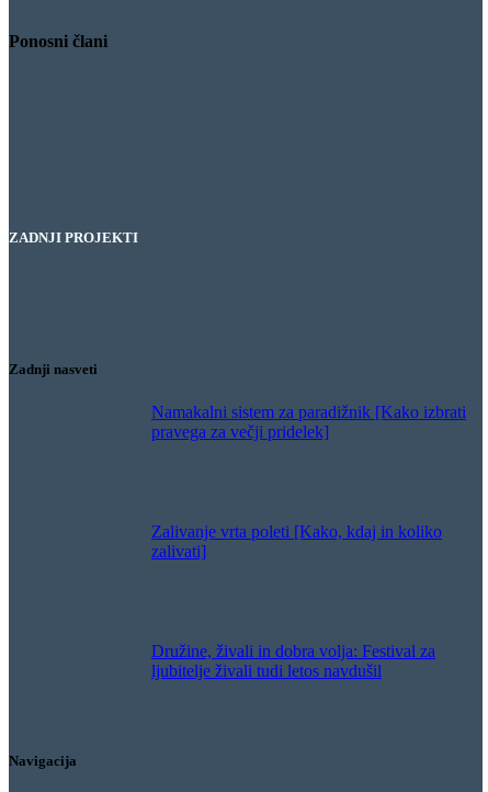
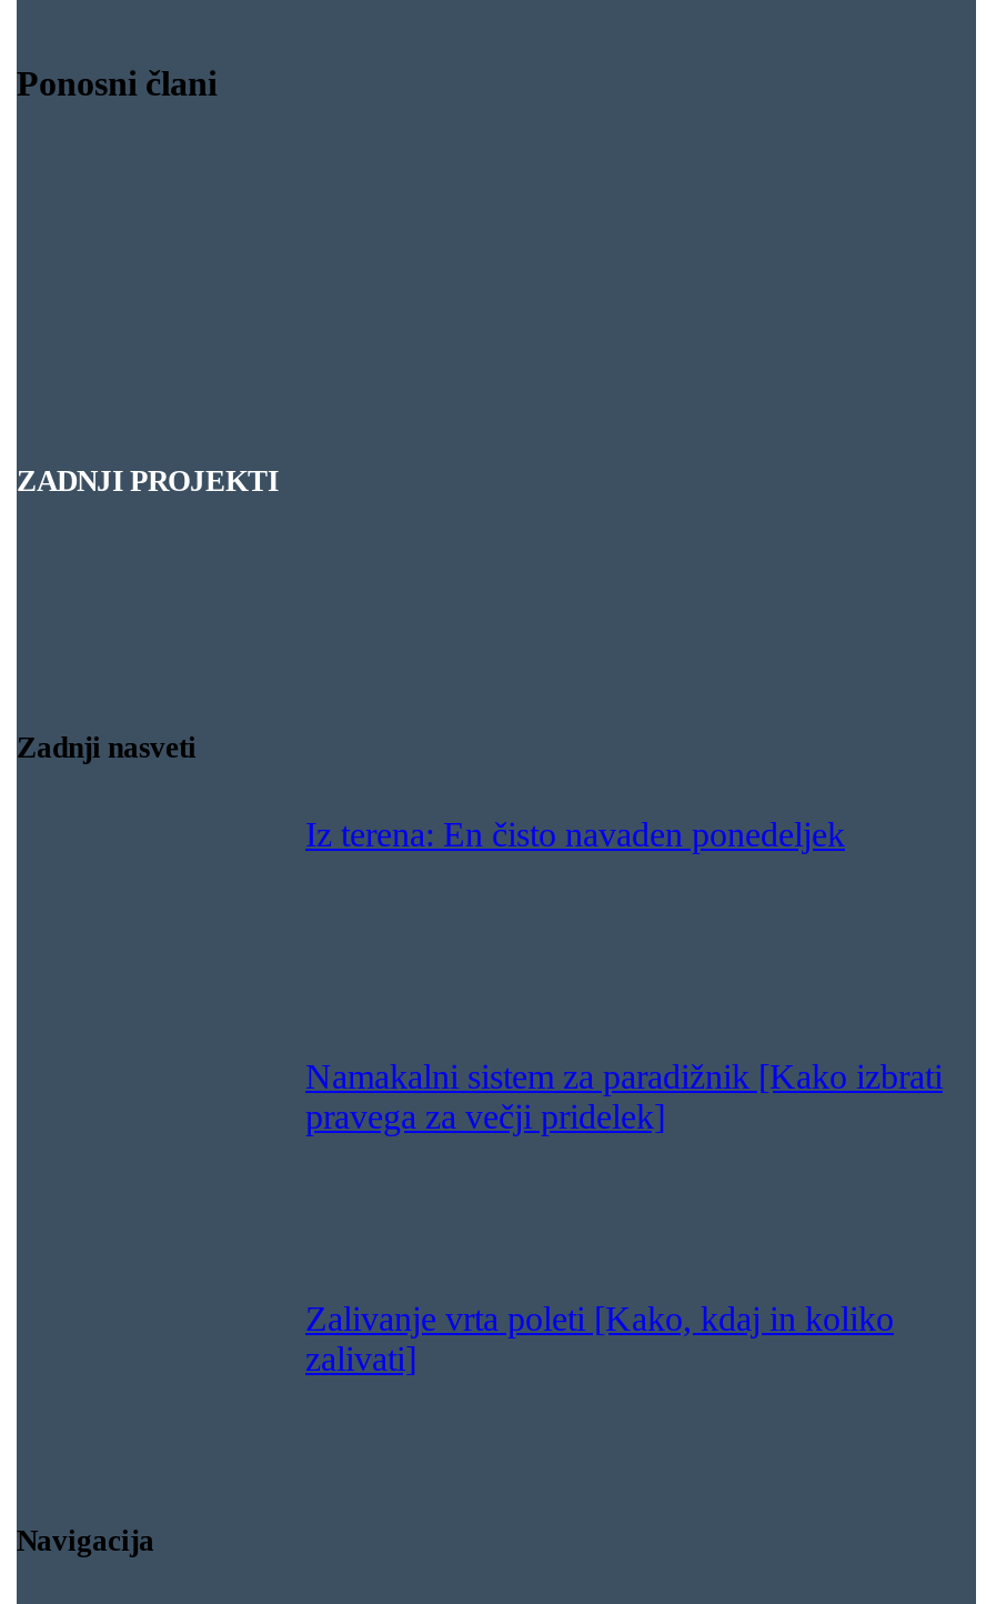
none -> [305,816,845,854] Iz terena: En čisto navaden ponedeljek
moved [151,403,466,561] -> [305,1058,943,1378]: Namakalni sistem za paradižnik [Kako izbrati | pravega za večji pridelek] | Zalivanje vrta poleti [Kako, kdaj in koliko | zalivati]
[151,642,435,680] Družine, živali in dobra volja: Festival za | ljubitelje živali tudi letos navdušil -> none

